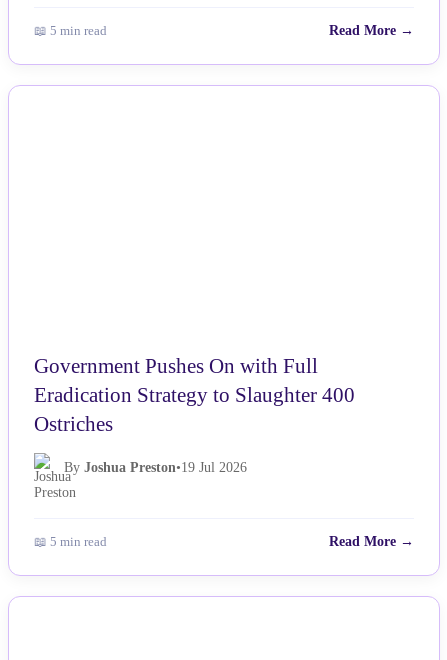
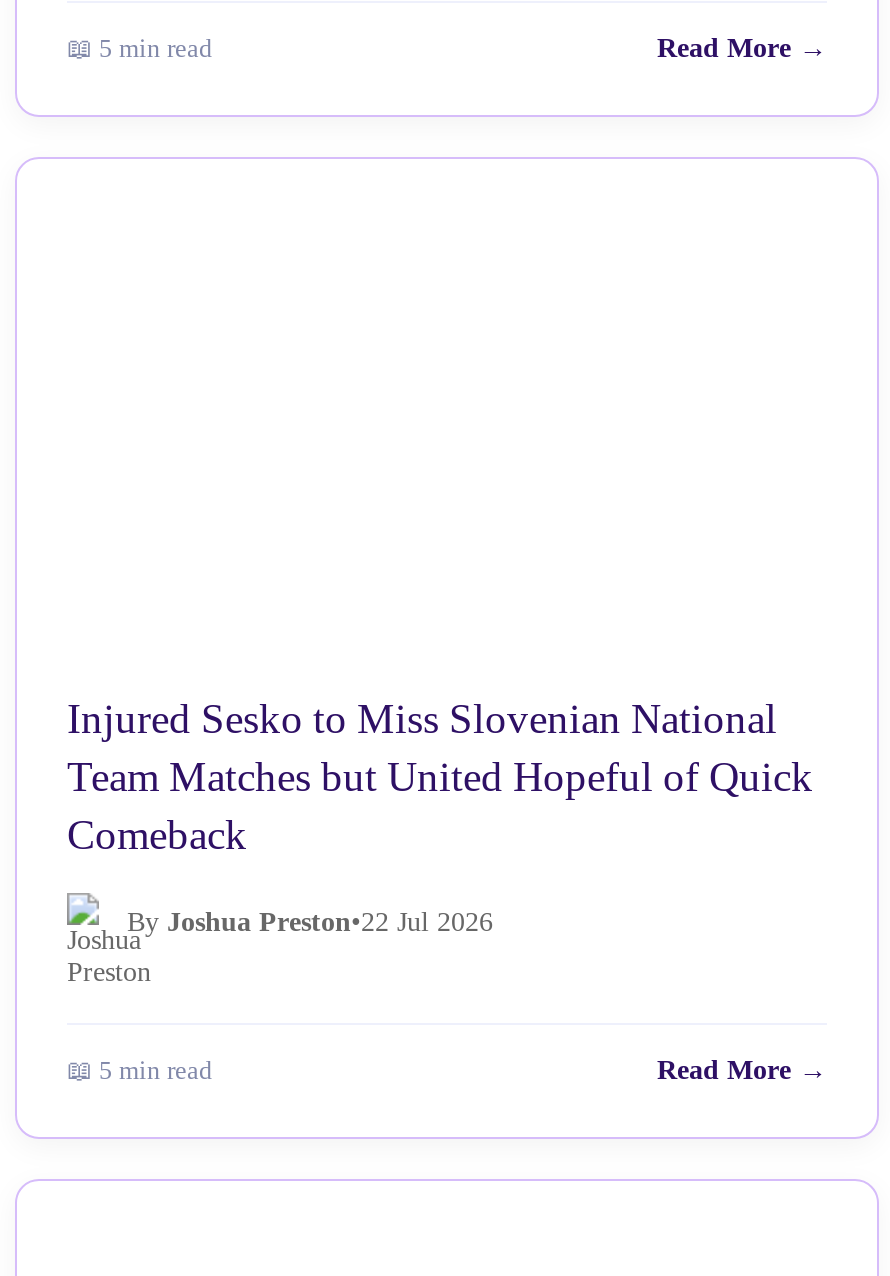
[34,354,355,435] Government Pushes On with Full | Eradication Strategy to Slaughter 400 | Ostriches -> [67,696,813,858] Injured Sesko to Miss Slovenian National | Team Matches but United Hopeful of Quick | Comeback
[64,460,247,475] By Joshua Preston•19 Jul 2026 -> [127,908,493,938] By Joshua Preston•22 Jul 2026

